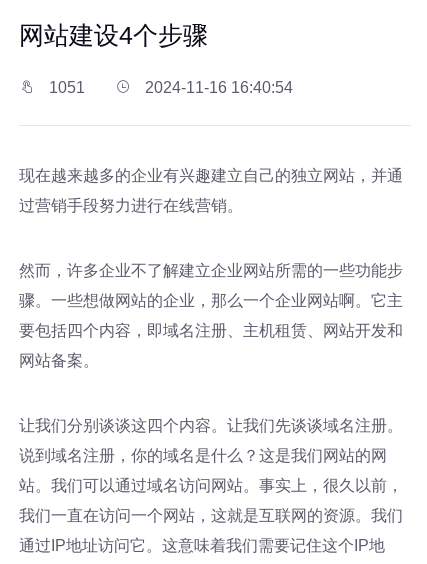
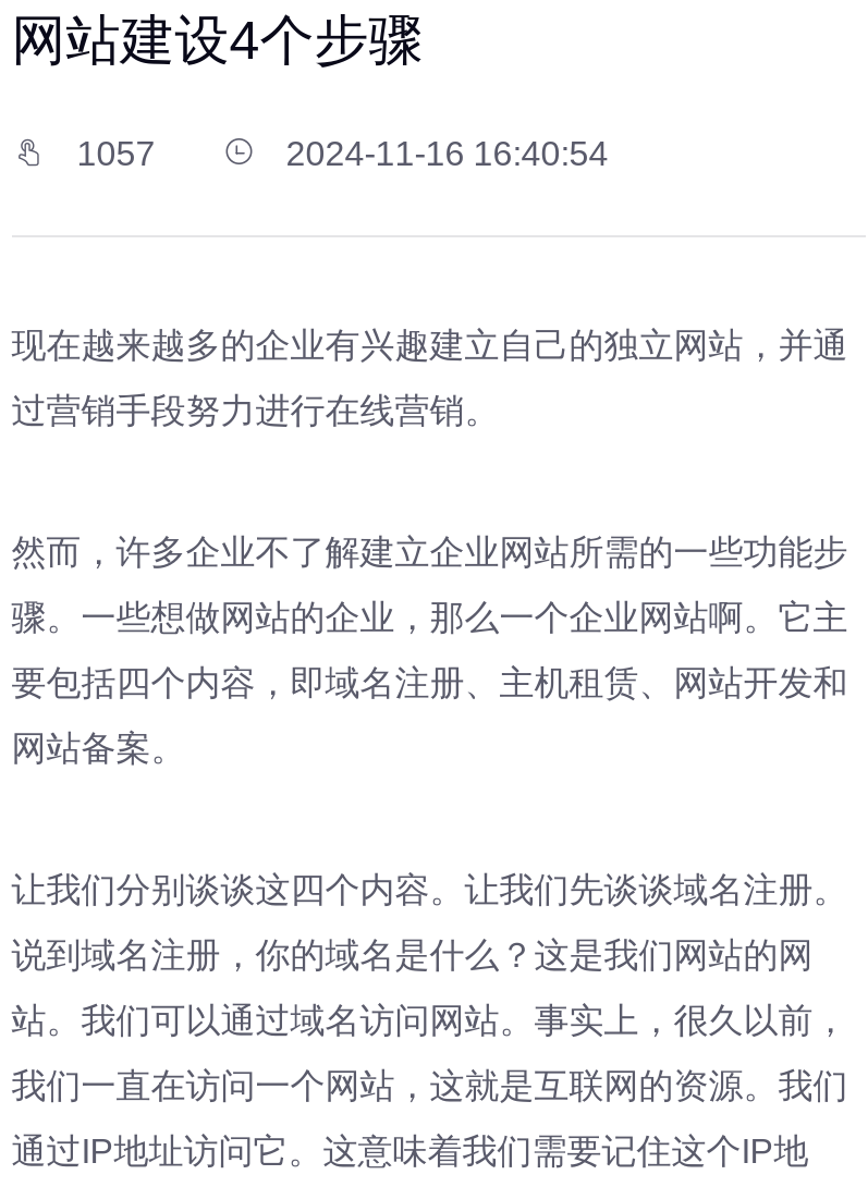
[45,79,85,96] 1051 -> [68,136,155,173] 1057

